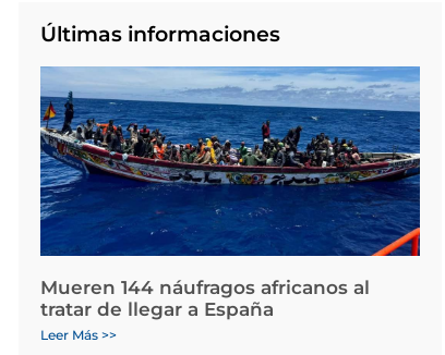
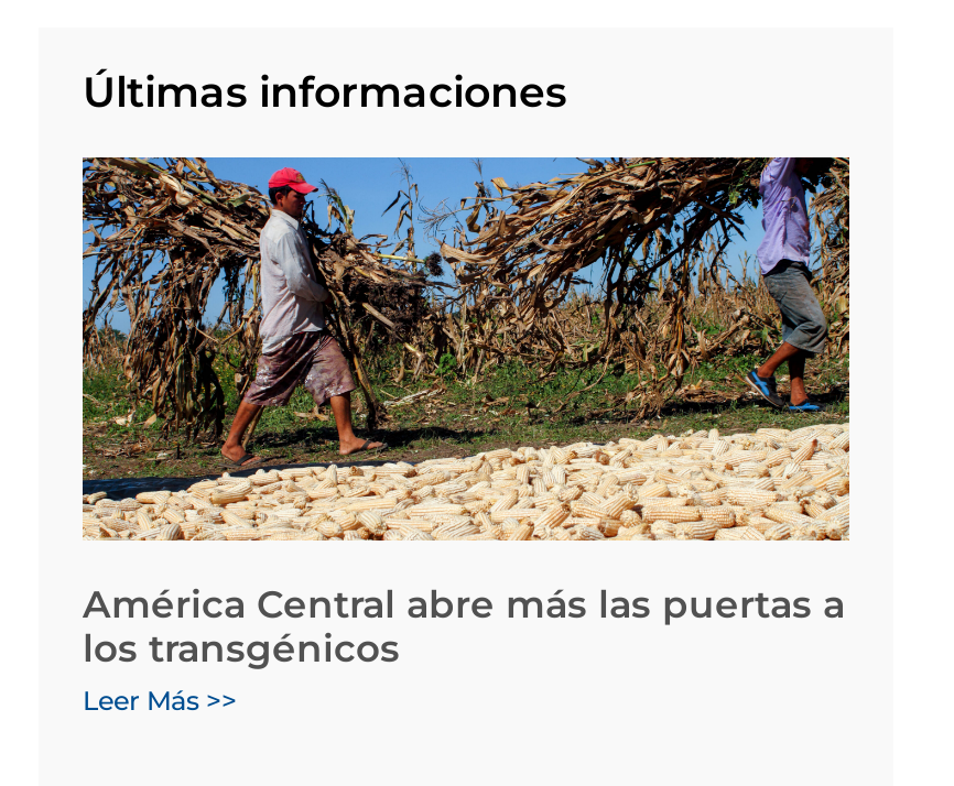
[39,65,421,320] [image] | Mueren 144 náufragos africanos al | tratar de llegar a España -> [80,155,852,670] [image] | América Central abre más las puertas a | los transgénicos

